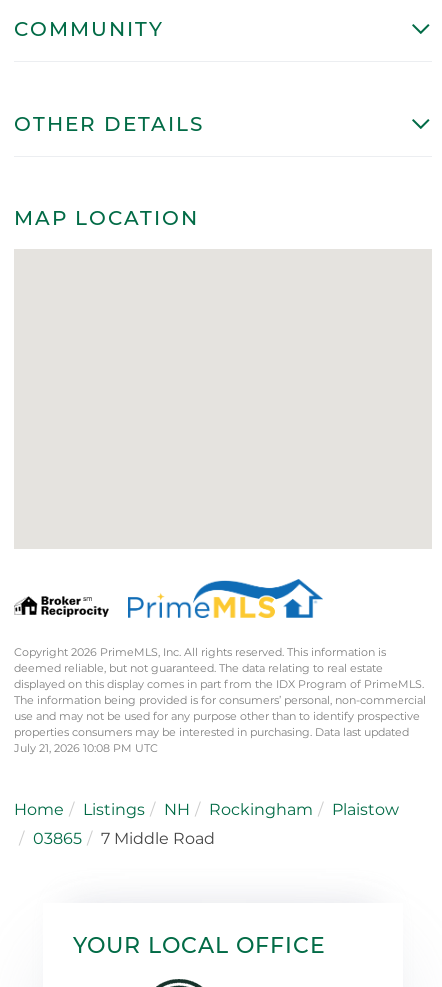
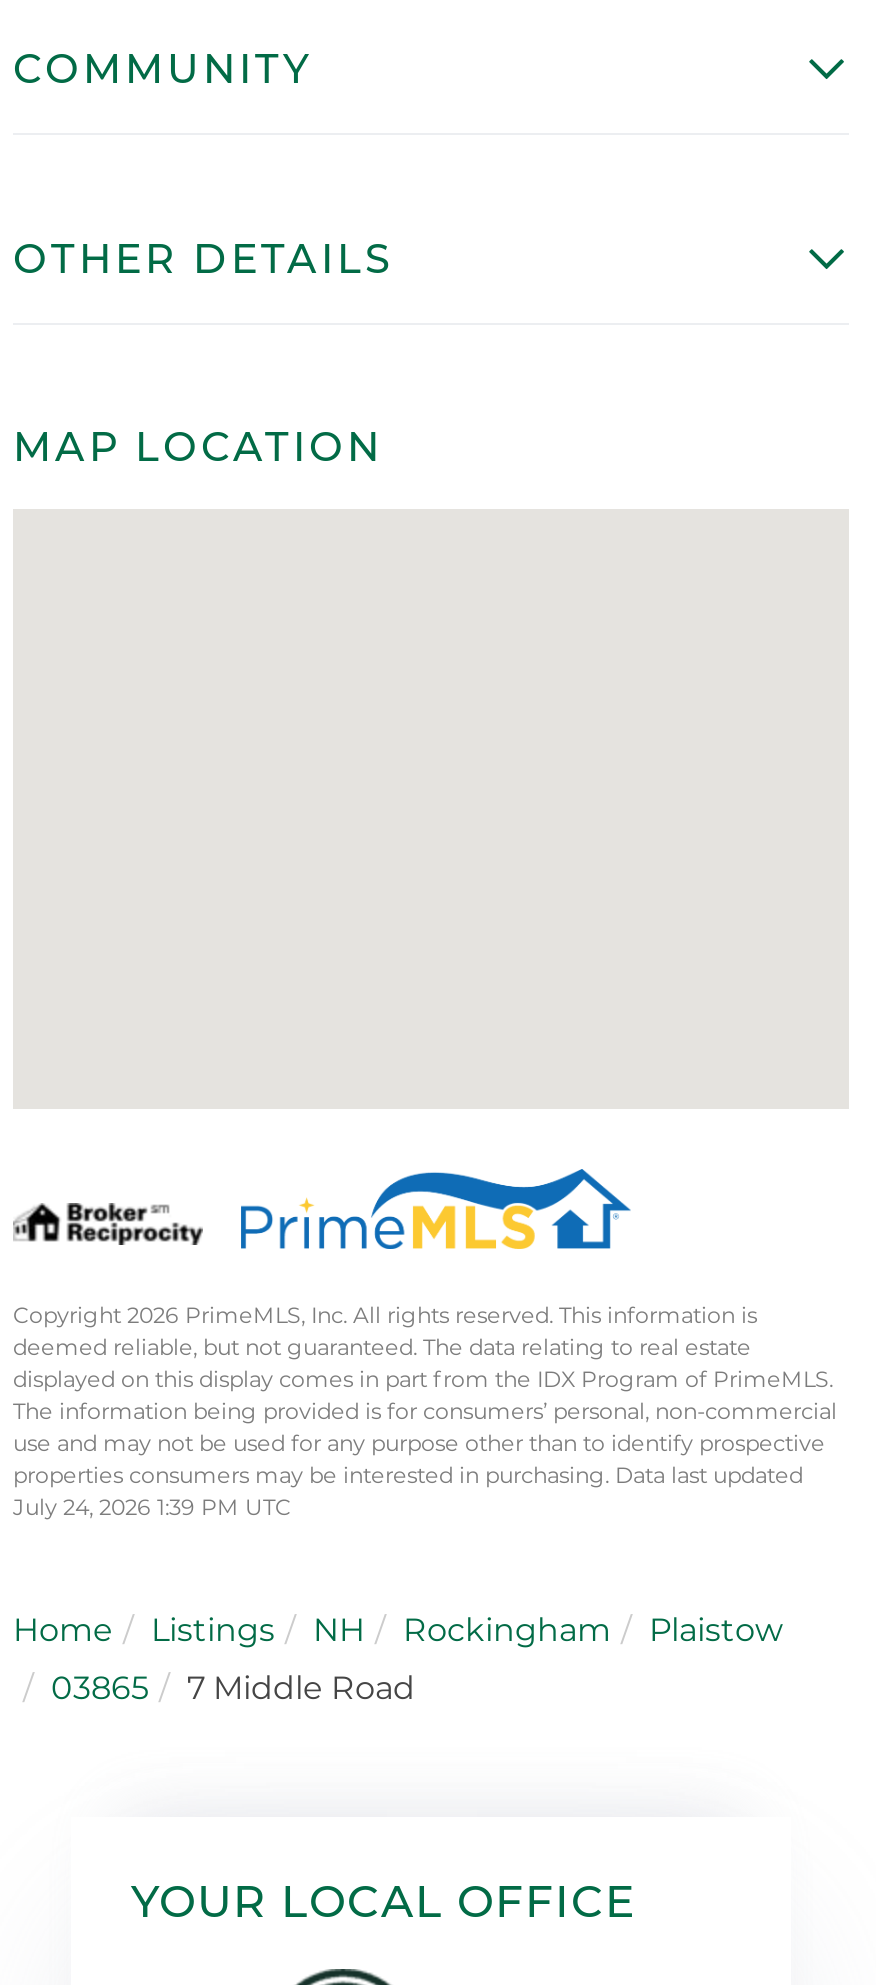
[14,741,158,755] July 21, 2026 10:08 PM UTC -> [13,1492,291,1520] July 24, 2026 1:39 PM UTC

